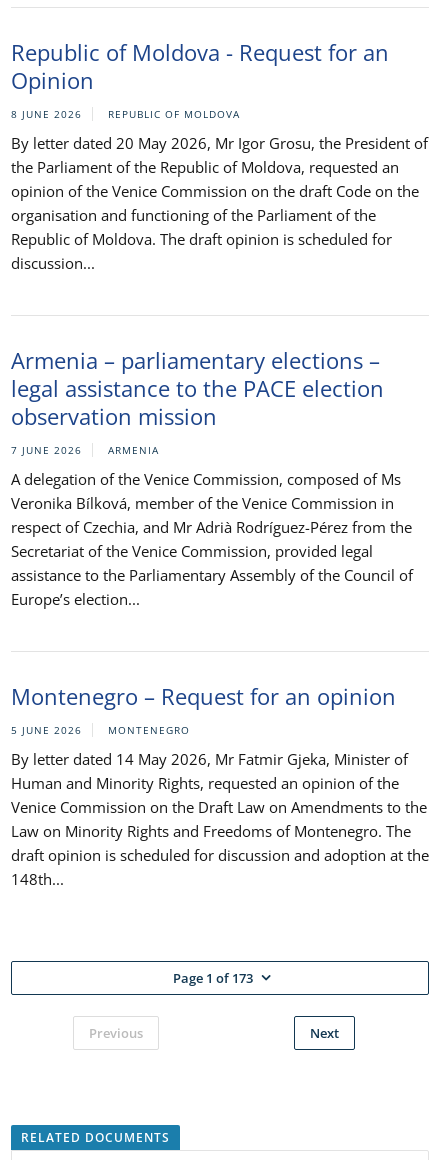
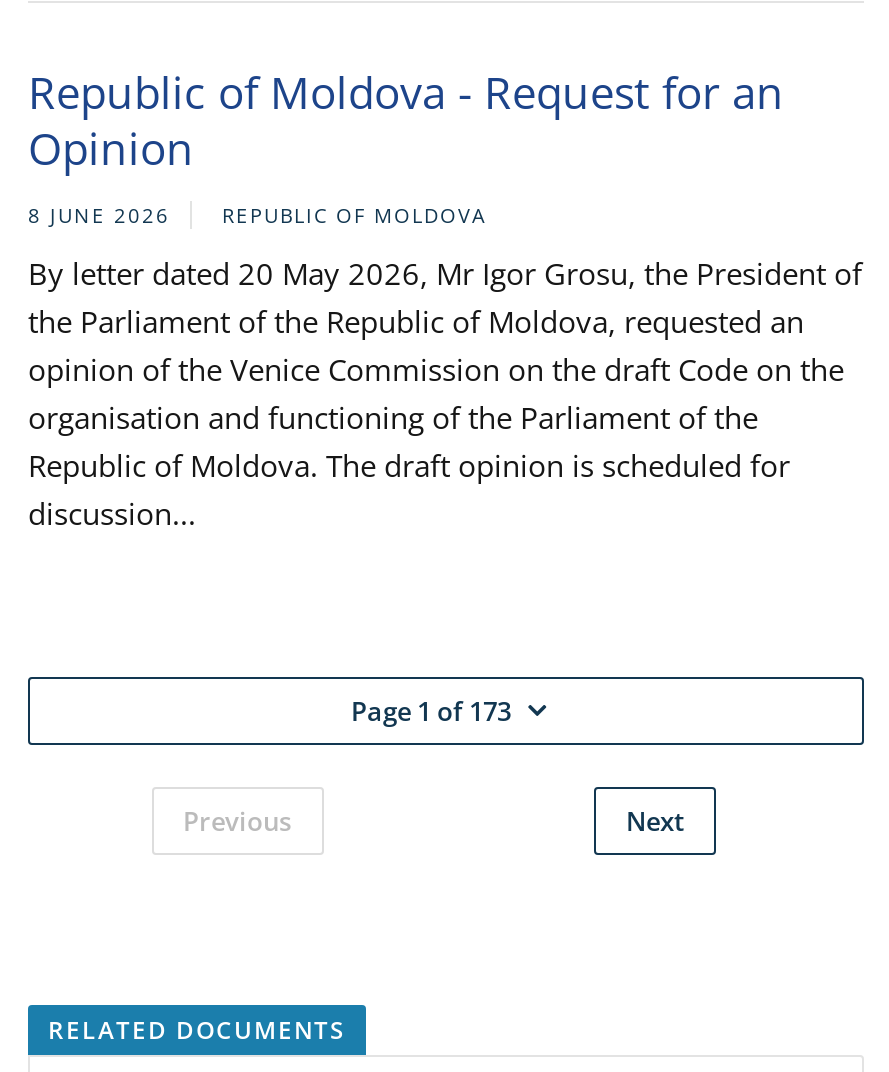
[11,345,429,889] Armenia – parliamentary elections – | legal assistance to the PACE election | observation mission | 7 JUNE 2026 | ARMENIA | A delegation of the Venice Commission, composed of Ms | Veronika Bílková, member of the Venice Commission in | respect of Czechia, and Mr Adrià Rodríguez-Pérez from the | Secretariat of the Venice Commission, provided legal | assistance to the Parliamentary Assembly of the Council of | Europe’s election... | Montenegro – Request for an opinion | 5 JUNE 2026 | MONTENEGRO | By letter dated 14 May 2026, Mr Fatmir Gjeka, Minister of | Human and Minority Rights, requested an opinion of the | Venice Commission on the Draft Law on Amendments to the | Law on Minority Rights and Freedoms of Montenegro. The | draft opinion is scheduled for discussion and adoption at the | 148th... -> none

